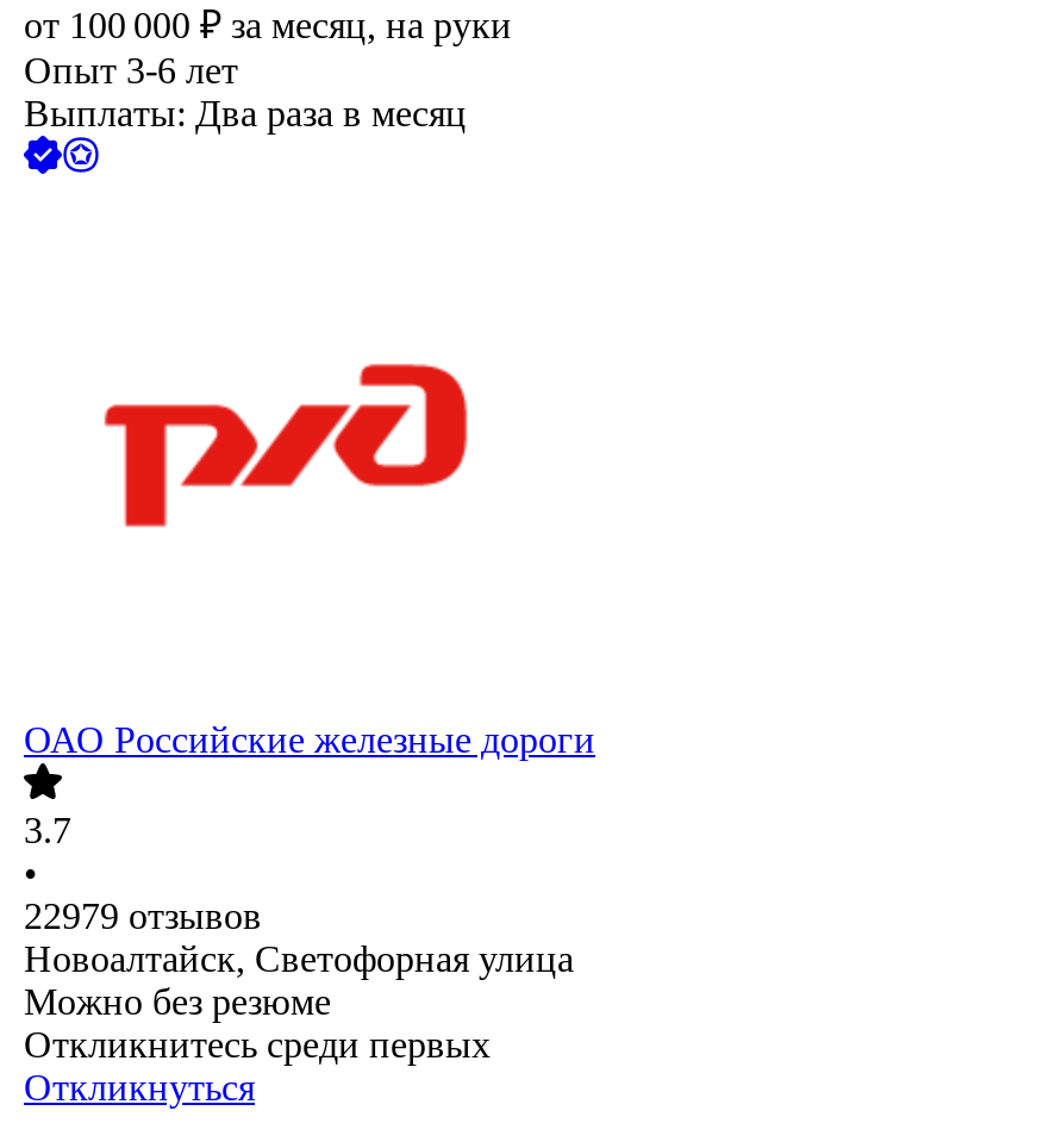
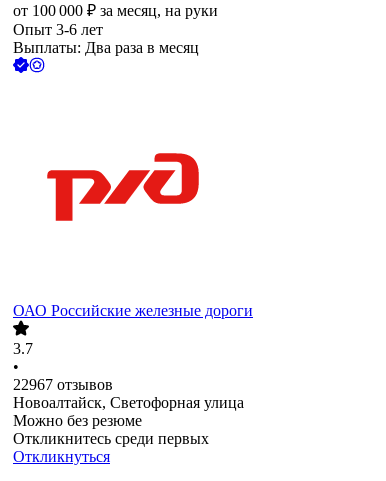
[24,896,262,937] 22979 отзывов -> [13,376,113,393] 22967 отзывов

